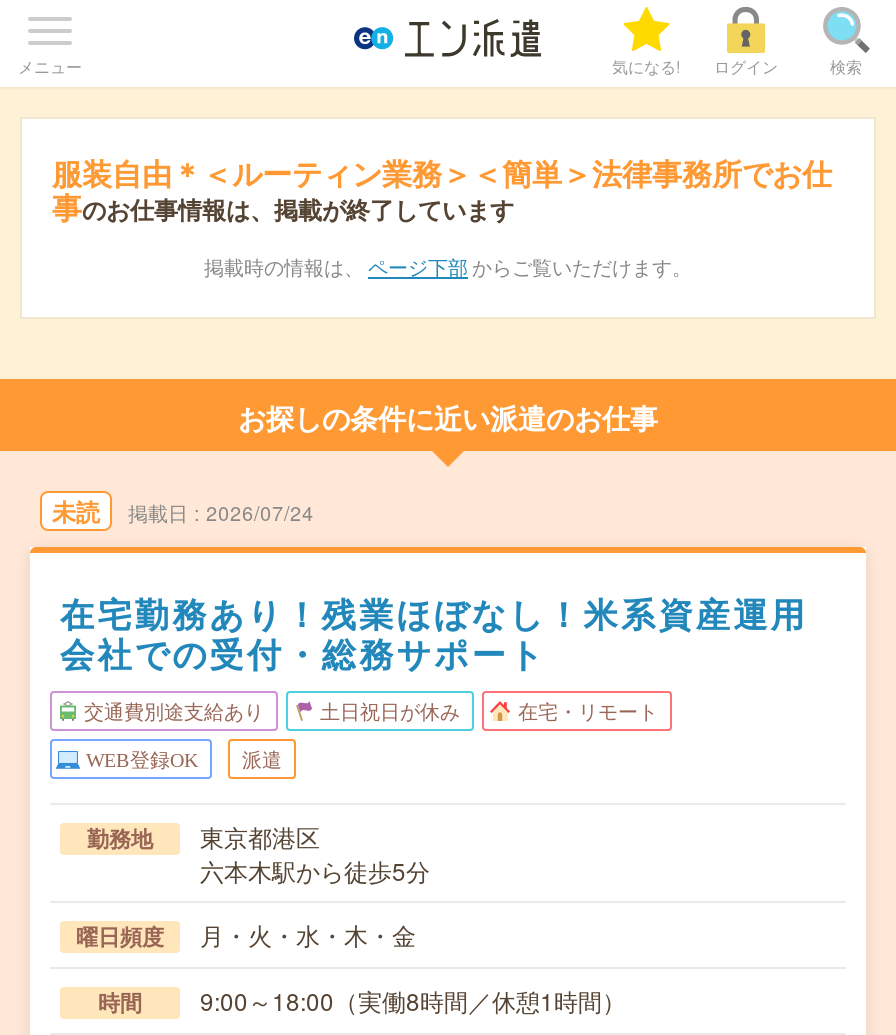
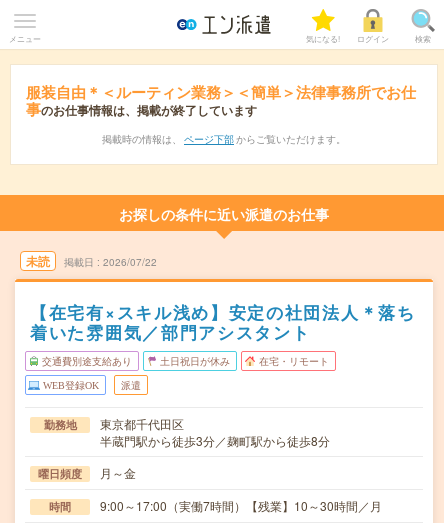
[206,499,314,527] 2026/07/24 -> [103,255,157,269] 2026/07/22
[60,589,808,677] 在宅勤務あり！残業ほぼなし！米系資産運用 | 会社での受付・総務サポート -> [30,300,416,344] 【在宅有×スキル浅め】安定の社団法人＊落ち | 着いた雰囲気／部門アシスタント
[200,819,430,887] 東京都港区 | 六本木駅から徒歩5分 -> [100,415,330,449] 東京都千代田区 | 半蔵門駅から徒歩3分／麹町駅から徒歩8分
[200,917,416,951] 月・火・水・木・金 -> [100,464,136,481] 月～金
[200,983,626,1017] 9:00～18:00（実働8時間／休憩1時間） -> [100,497,382,514] 9:00～17:00（実働7時間）【残業】10～30時間／月

